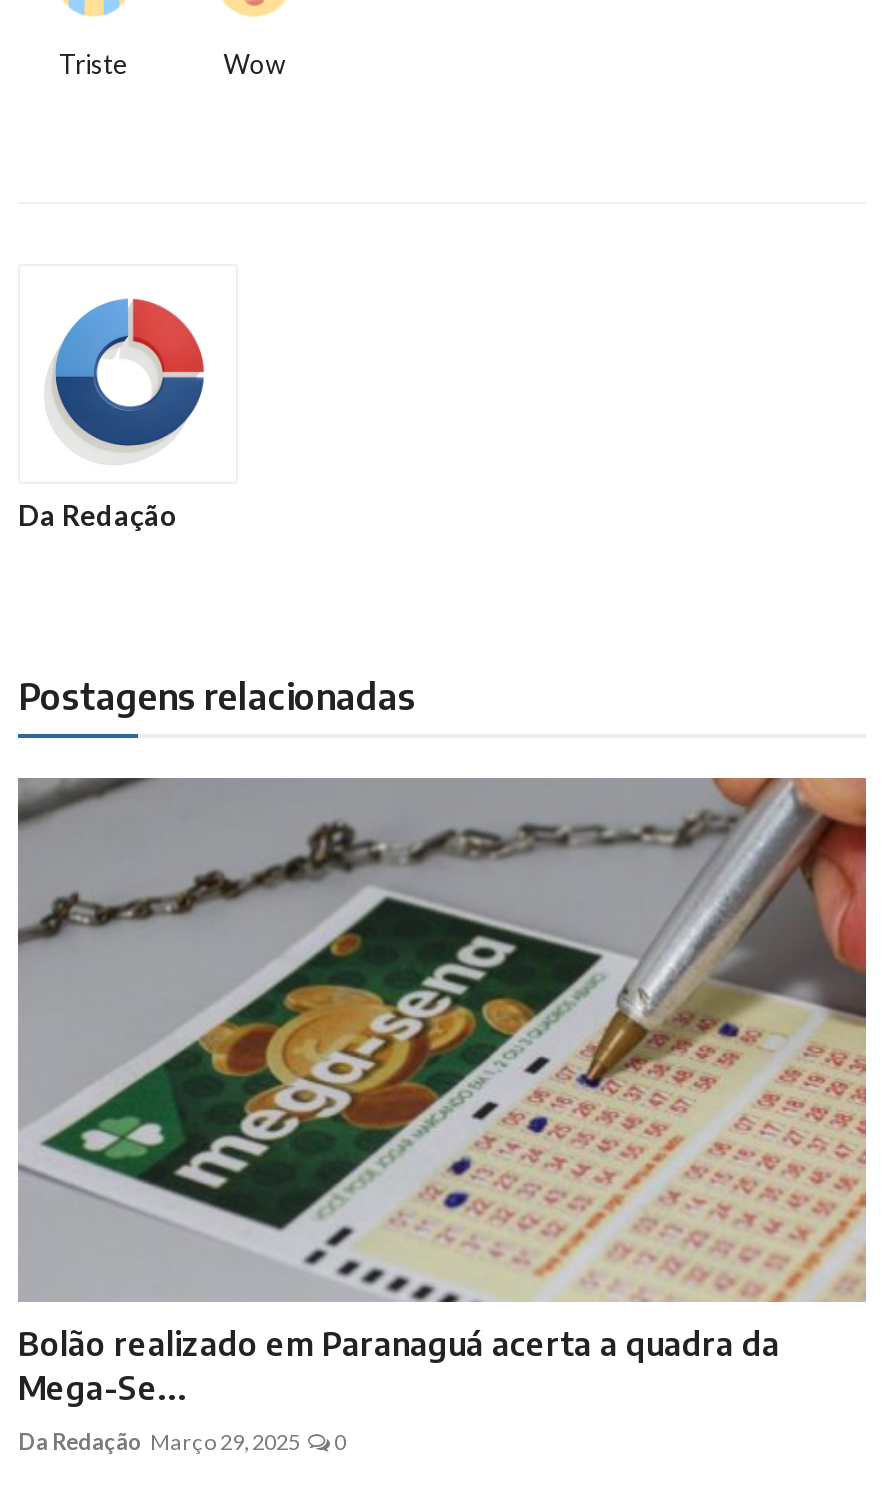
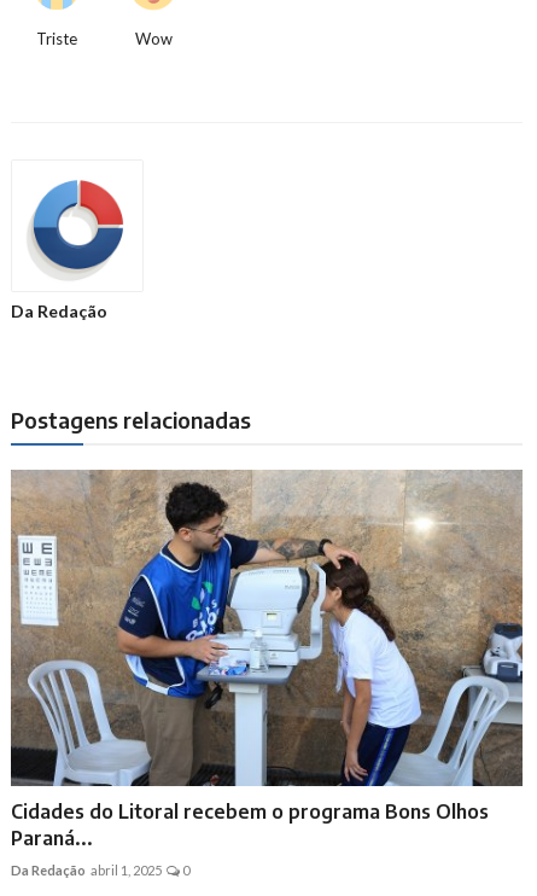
[18,778,868,1409] [image] | Bolão realizado em Paranaguá acerta a quadra da | Mega-Se... -> [11,470,524,850] [image] | Cidades do Litoral recebem o programa Bons Olhos | Paraná...
[18,1429,300,1455] Da Redação Março 29, 2025 -> [11,863,162,878] Da Redação abril 1, 2025

